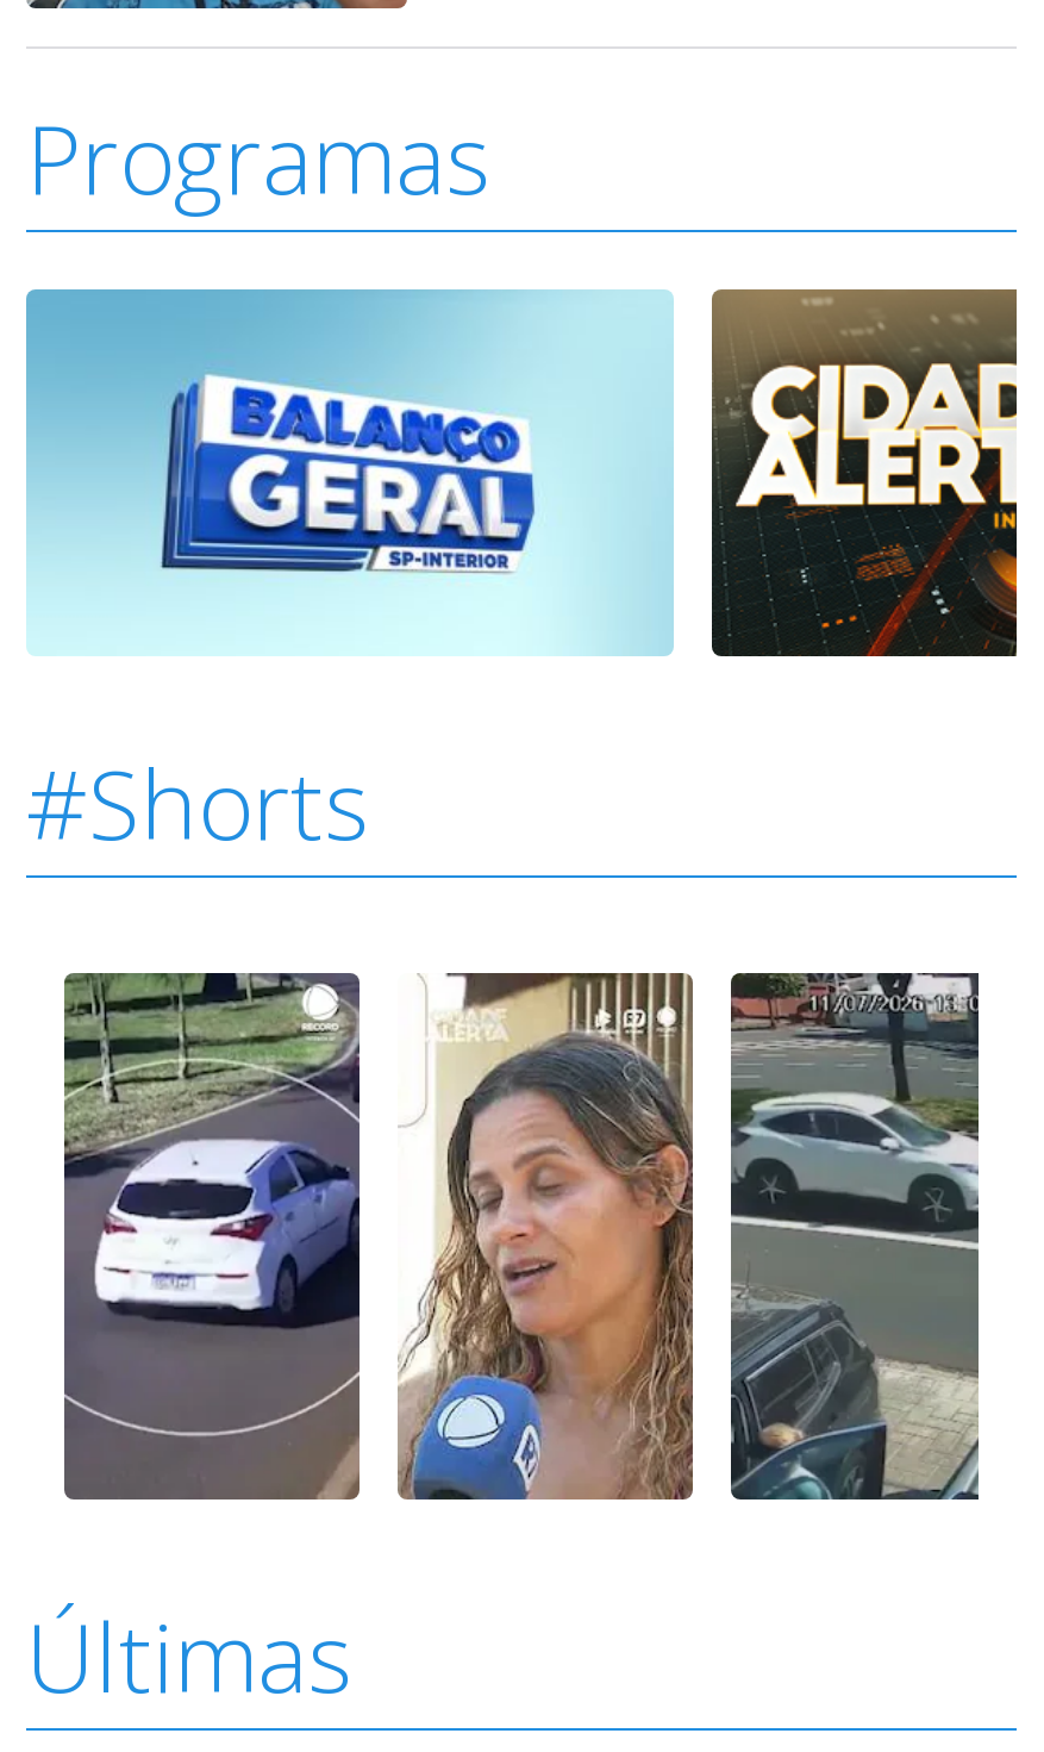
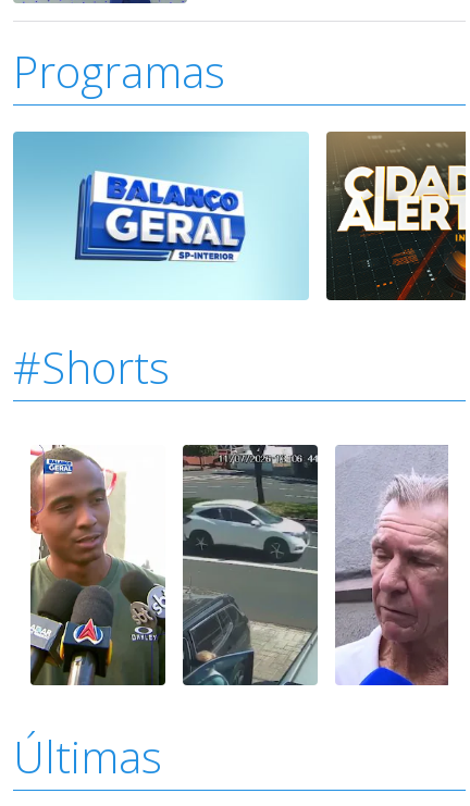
[62,969,362,1501] [image] -> [29,444,166,686] [image]
[395,972,695,1501] [image] -> [182,444,319,686] [image]
[729,972,981,1503] [image] -> [335,445,449,686] [image]

